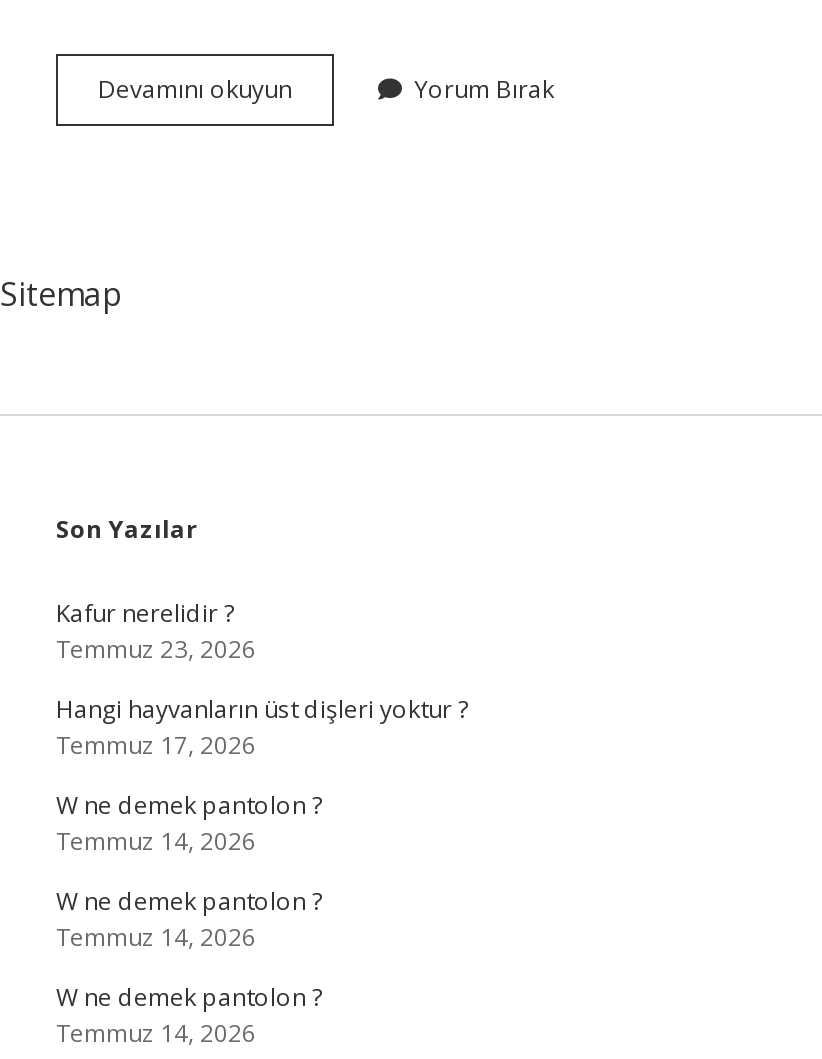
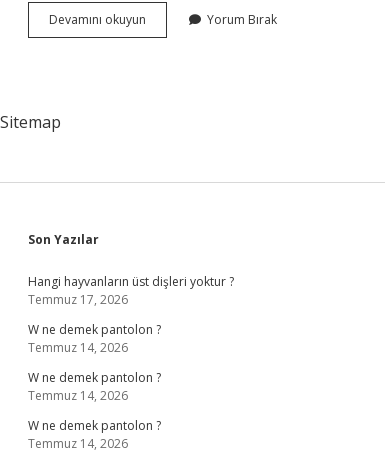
[56,596,256,666] Kafur nerelidir ? | Temmuz 23, 2026 -> none

